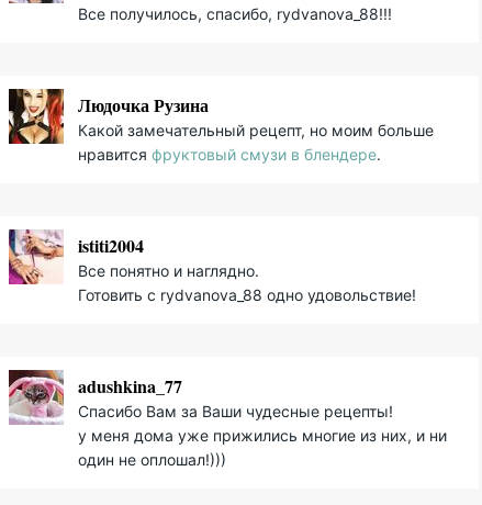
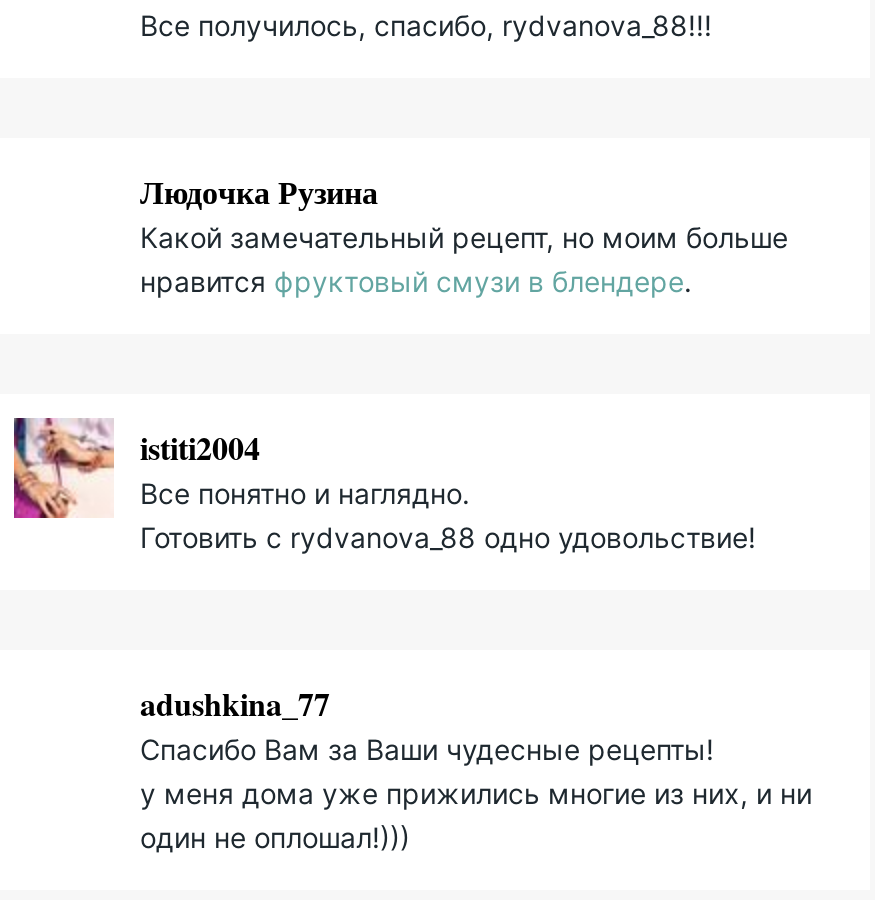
[8,88,65,145] [image] -> none
[8,369,65,426] [image] -> none

